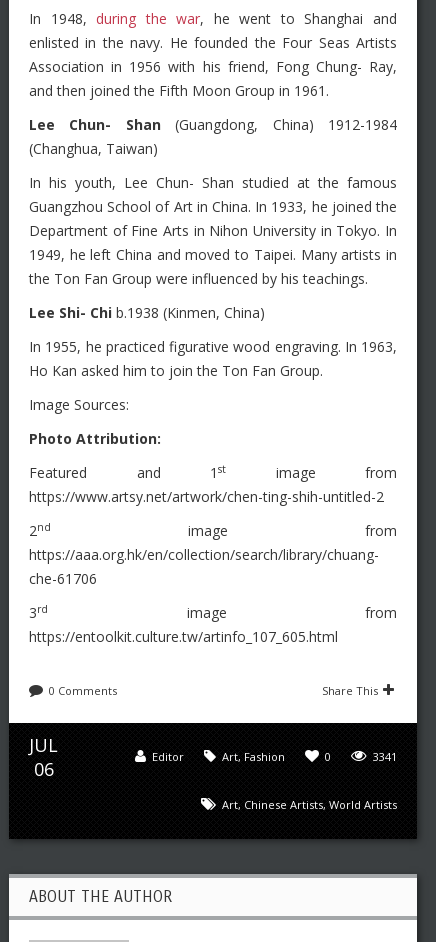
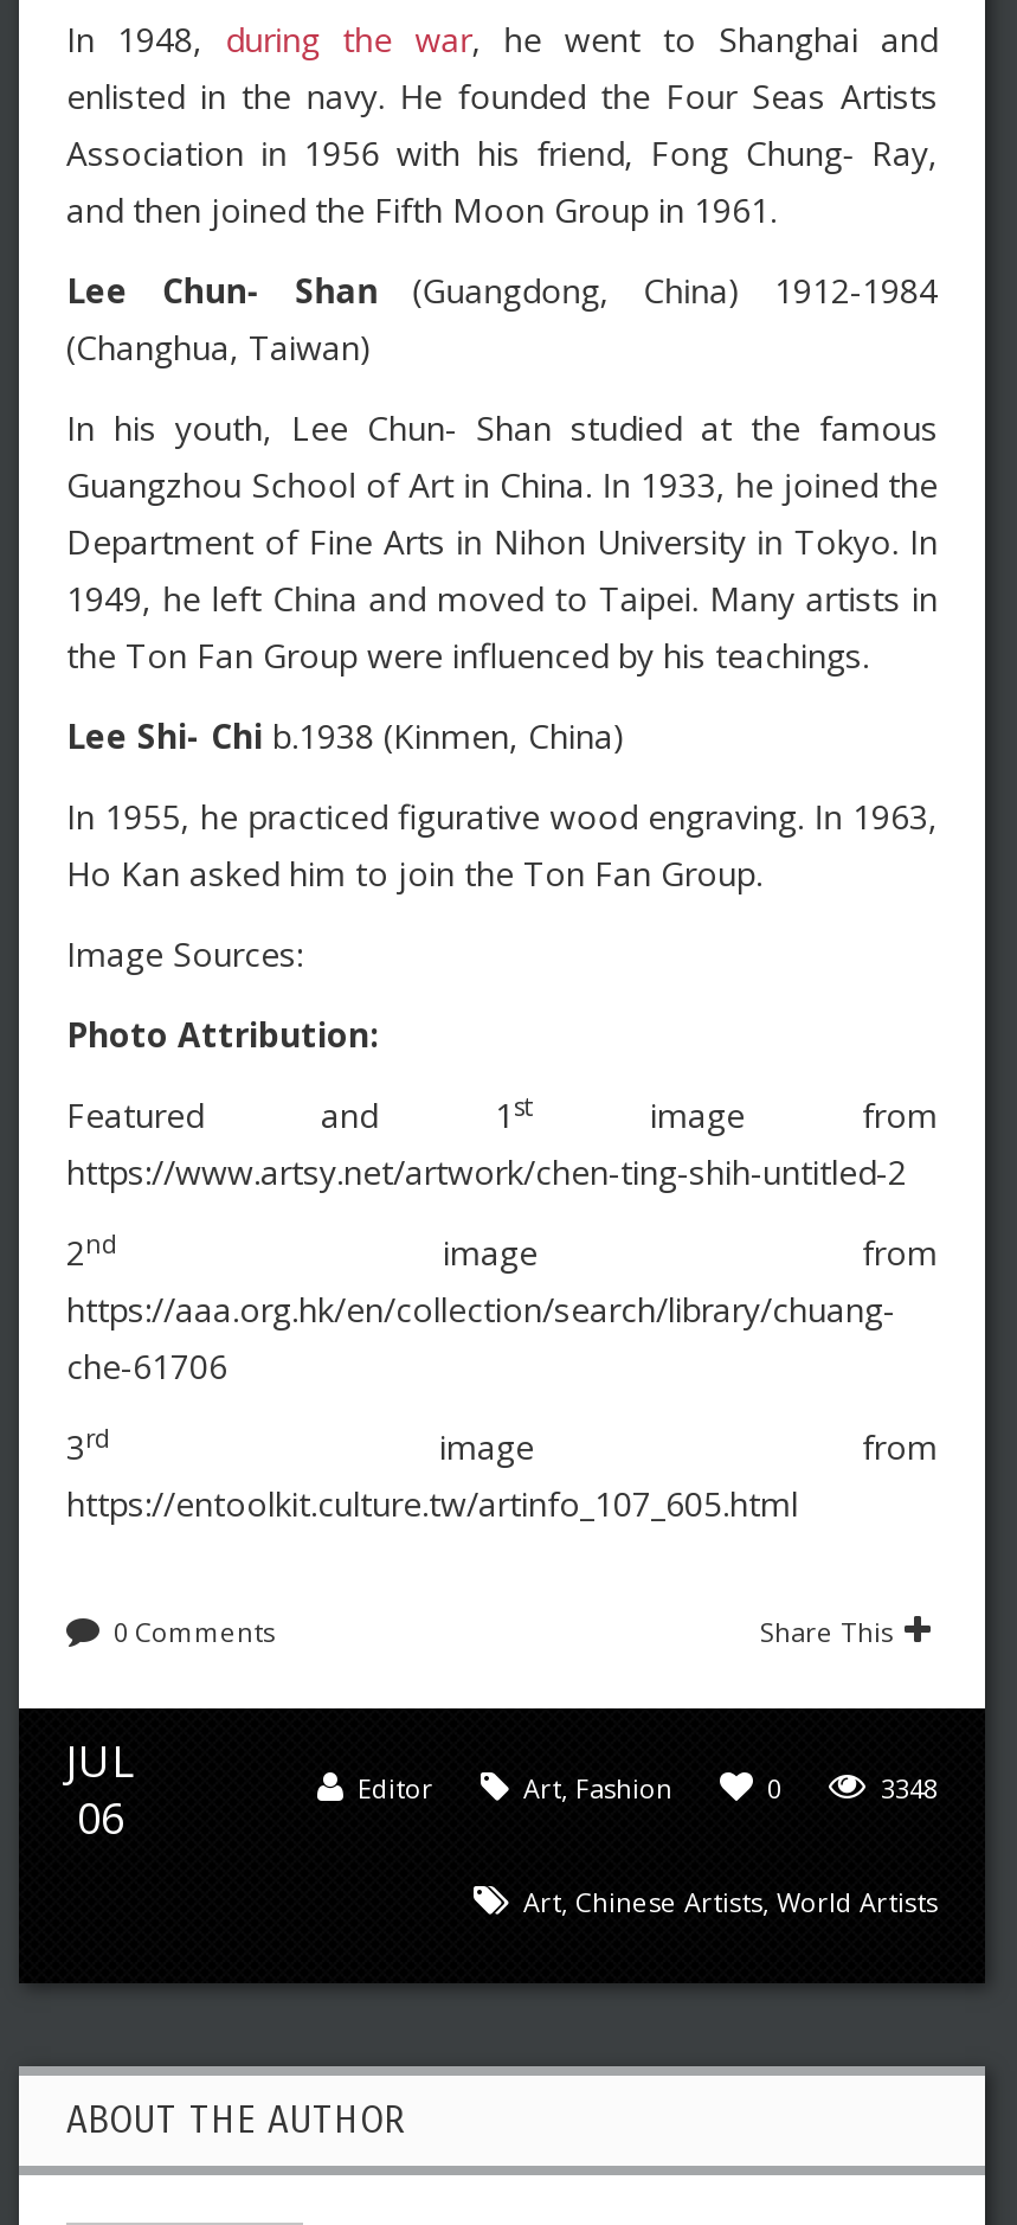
[370,749,397,764] 3341 -> [874,1770,938,1806] 3348

